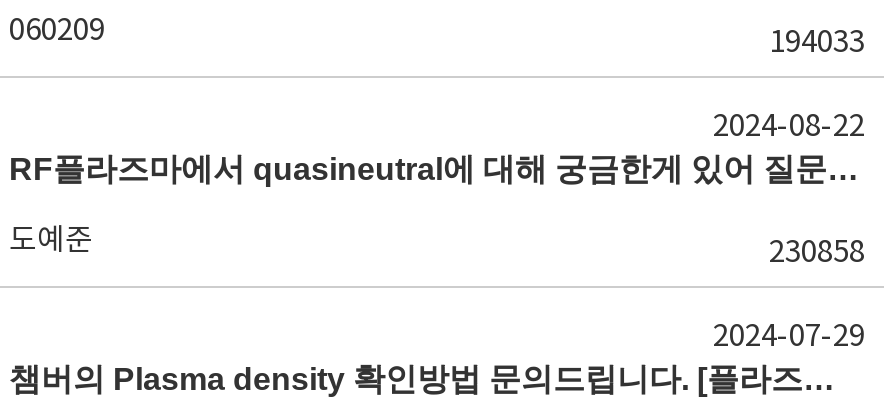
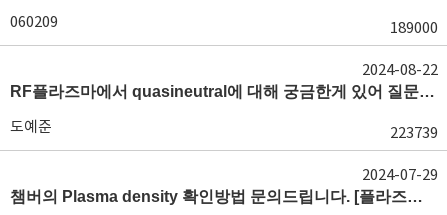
[769,22,865,60] 194033 -> [390,18,438,37] 189000
[769,232,865,270] 230858 -> [390,123,438,142] 223739

